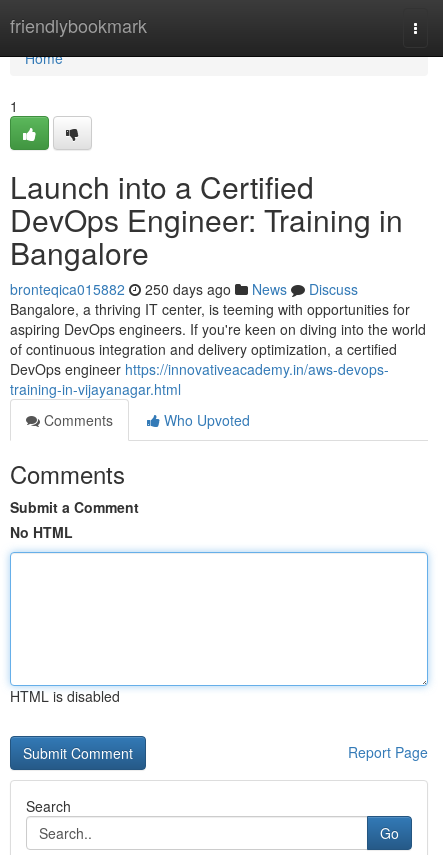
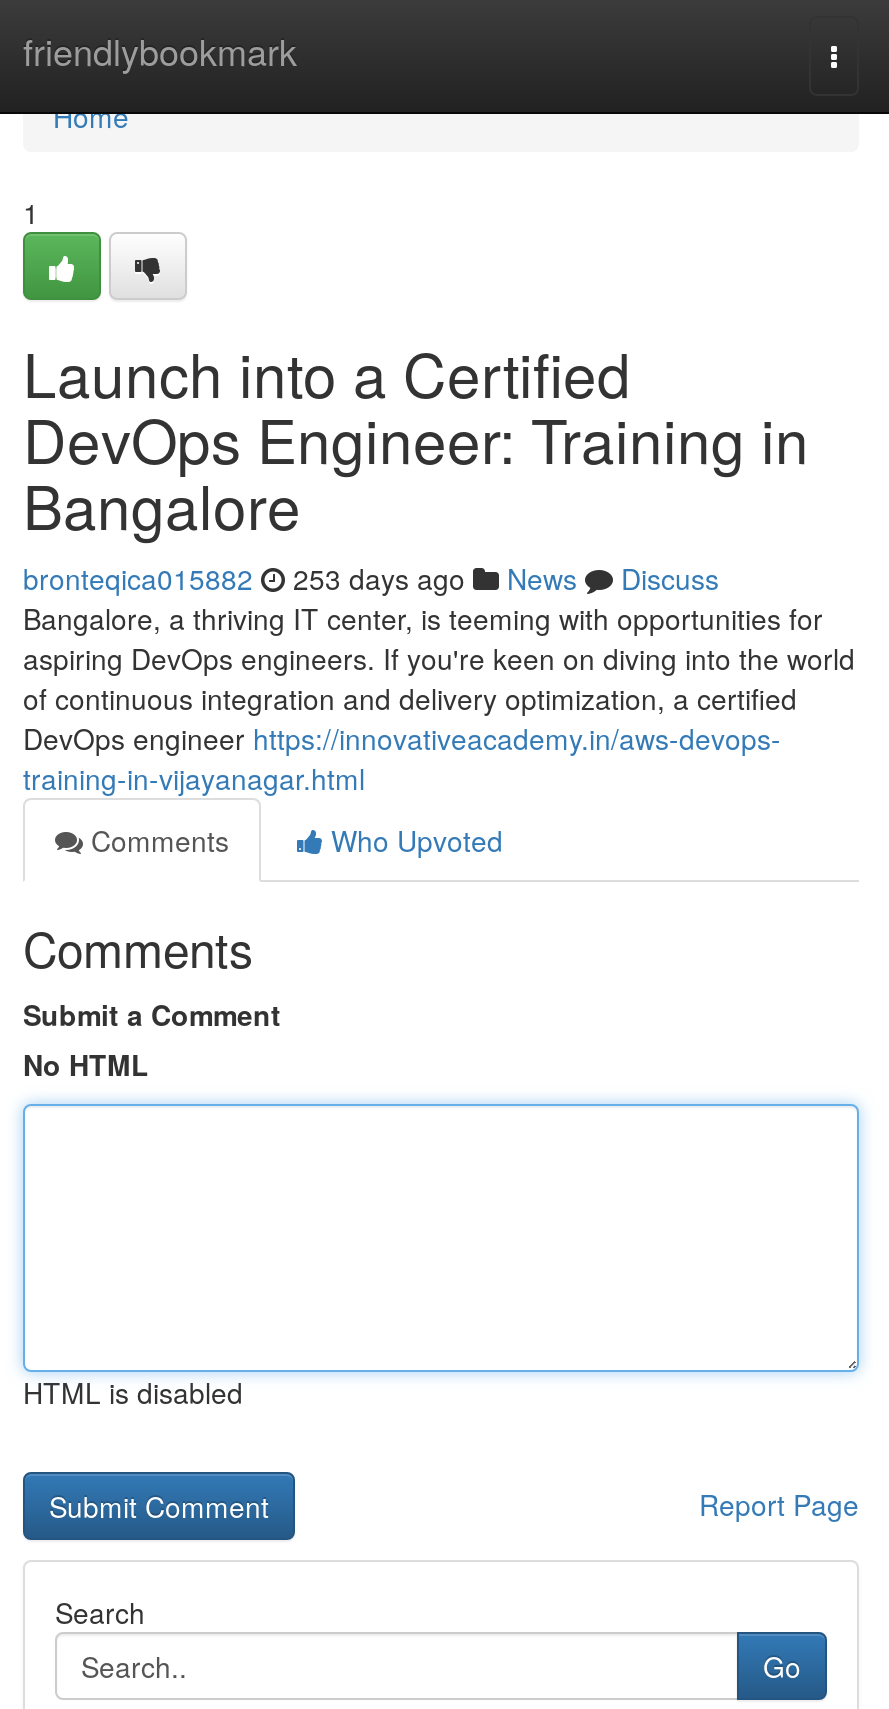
[10,279,358,299] bronteqica015882 250 days ago News Discuss -> [23,558,719,598] bronteqica015882 253 days ago News Discuss

